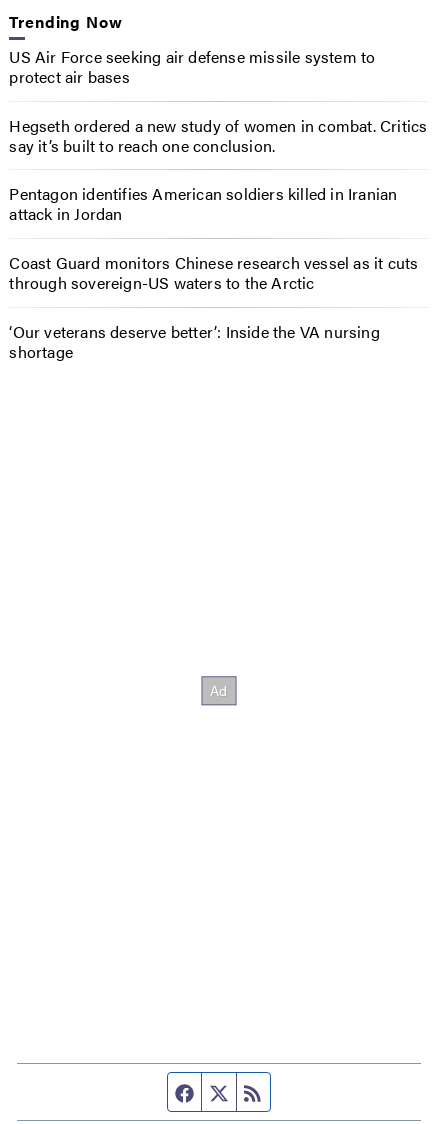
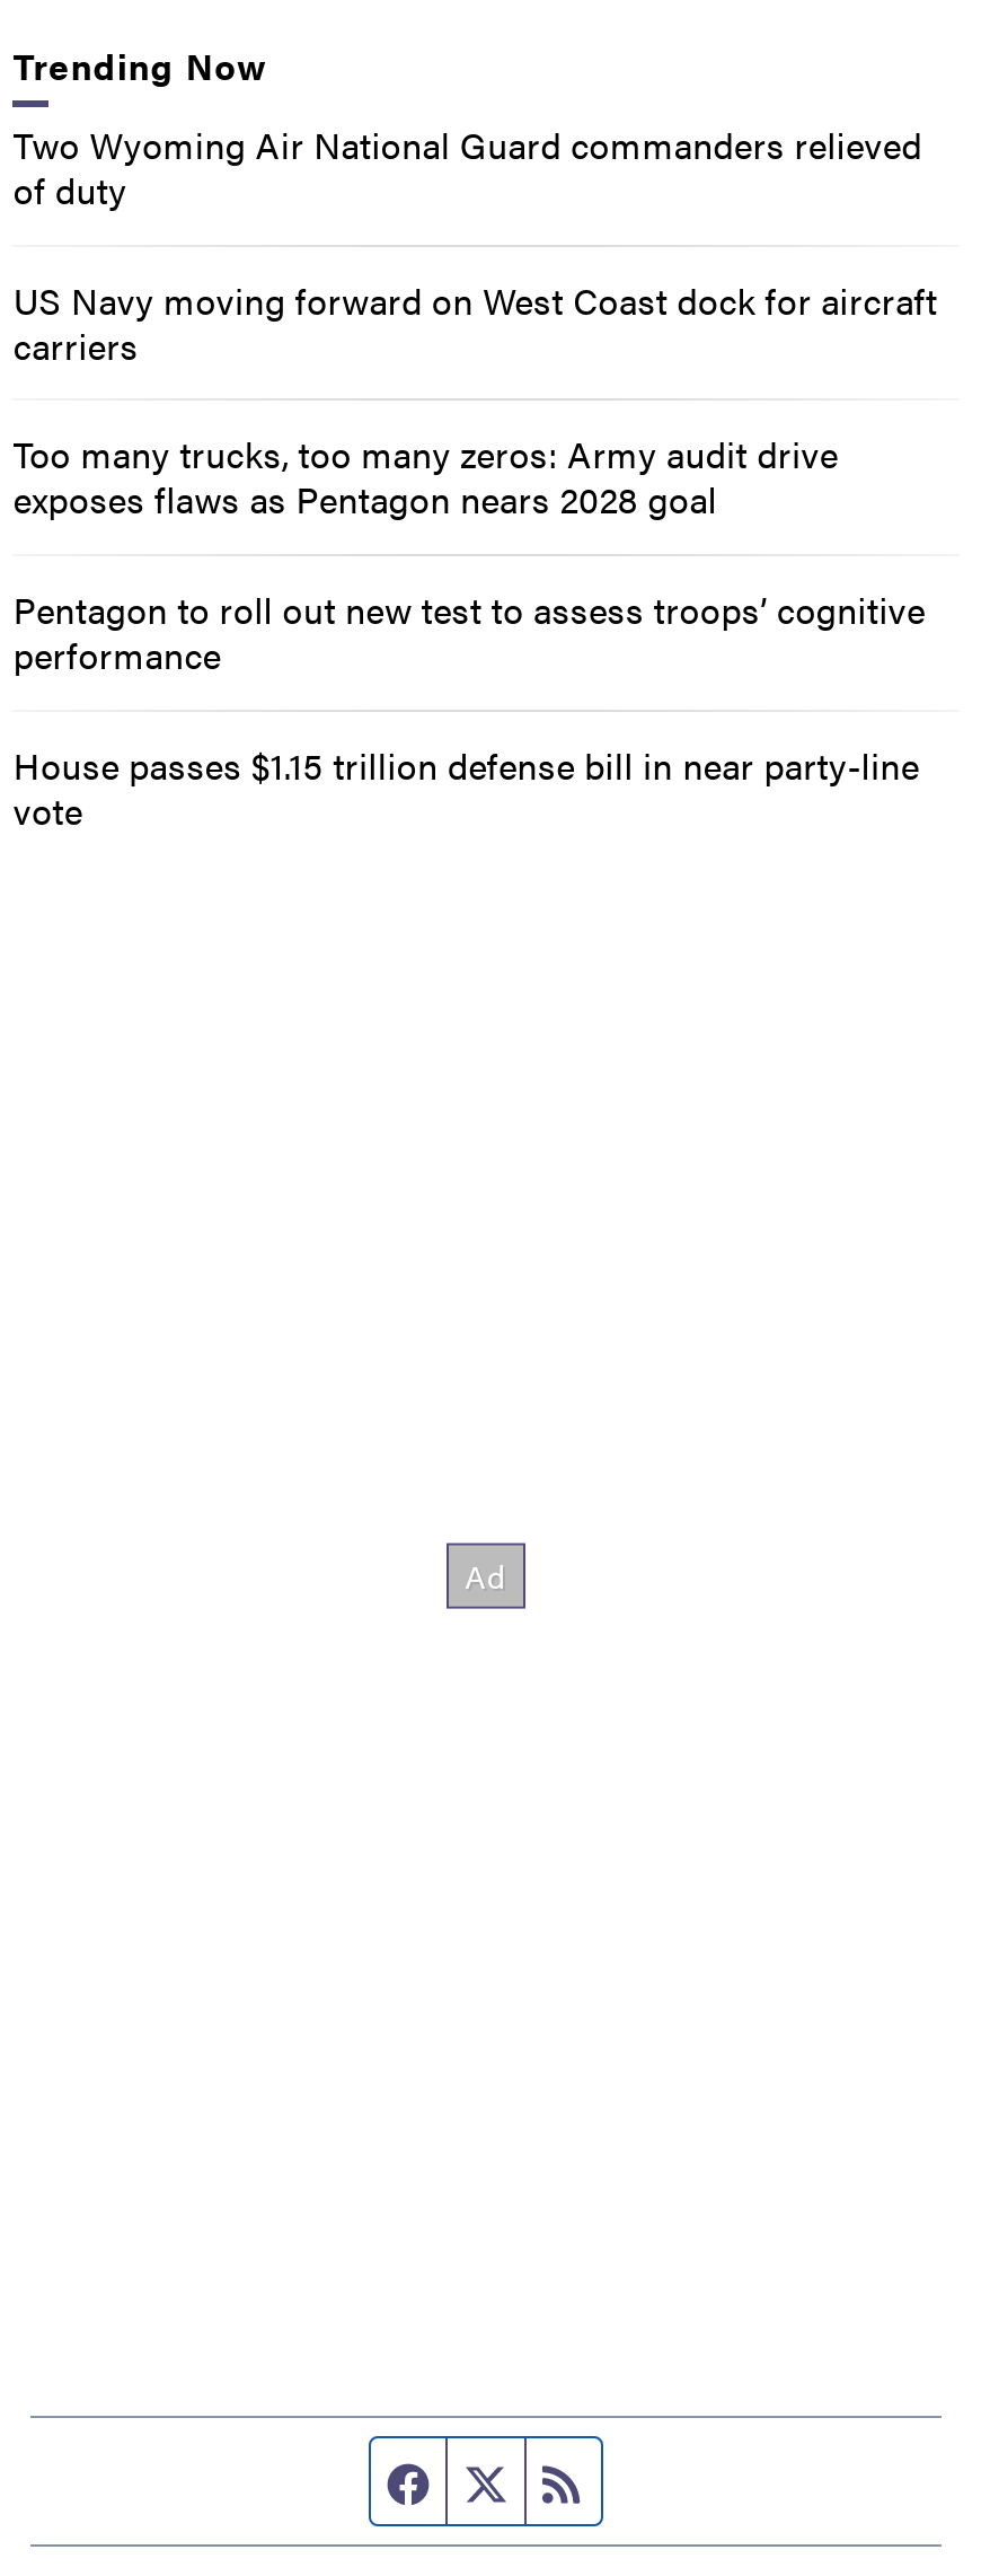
[9,45,375,88] US Air Force seeking air defense missile system to | protect air bases -> [13,118,922,215] Two Wyoming Air National Guard commanders relieved | of duty
[9,113,427,156] Hegseth ordered a new study of women in combat. Critics | say it’s built to reach one conclusion. -> [13,273,937,370] US Navy moving forward on West Coast dock for aircraft | carriers
[9,182,397,225] Pentagon identifies American soldiers killed in Iranian | attack in Jordan -> [13,428,838,525] Too many trucks, too many zeros: Army audit drive | exposes flaws as Pentagon nears 2028 goal
[9,251,418,294] Coast Guard monitors Chinese research vessel as it cuts | through sovereign-US waters to the Arctic -> [13,584,925,681] Pentagon to roll out new test to assess troops’ cognitive | performance
[9,320,380,363] ‘Our veterans deserve better’: Inside the VA nursing | shortage -> [13,739,919,836] House passes $1.15 trillion defense bill in near party-line | vote

